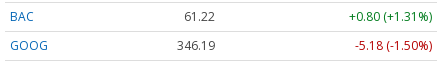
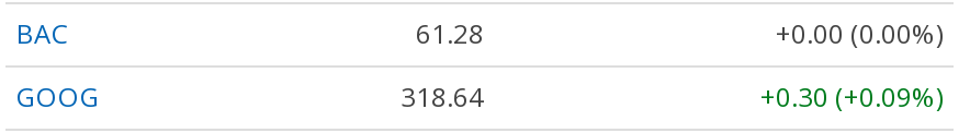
[184,8,215,25] 61.22 -> [416,16,484,53] 61.28
[349,8,432,25] +0.80 (+1.31%) -> [776,16,943,53] +0.00 (0.00%)
[177,37,215,54] 346.19 -> [401,79,484,116] 318.64
[355,37,432,54] -5.18 (-1.50%) -> [760,79,943,116] +0.30 (+0.09%)

